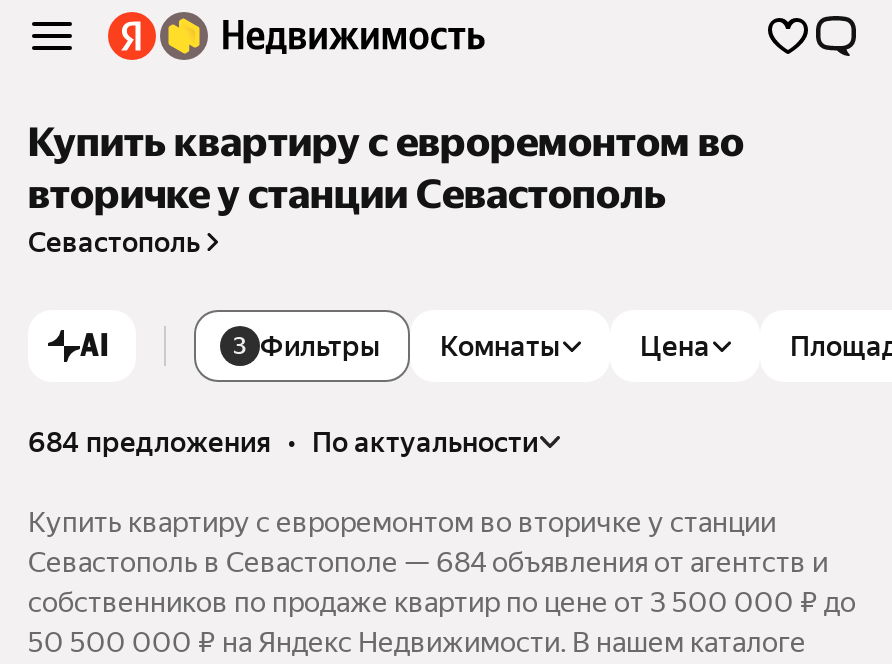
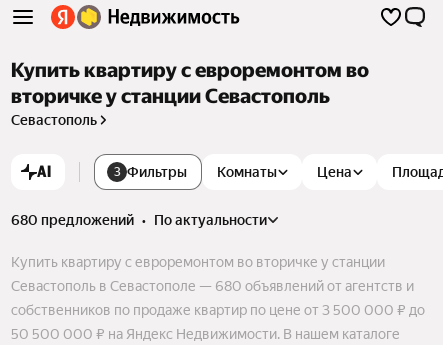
[28,426,538,458] 684 предложения • по актуальности -> [11,212,267,228] 680 предложений • по актуальности
[28,546,828,578] Севастополь в Севастополе — 684 объявления от агентств и -> [11,278,414,294] Севастополь в Севастополе — 680 объявлений от агентств и

